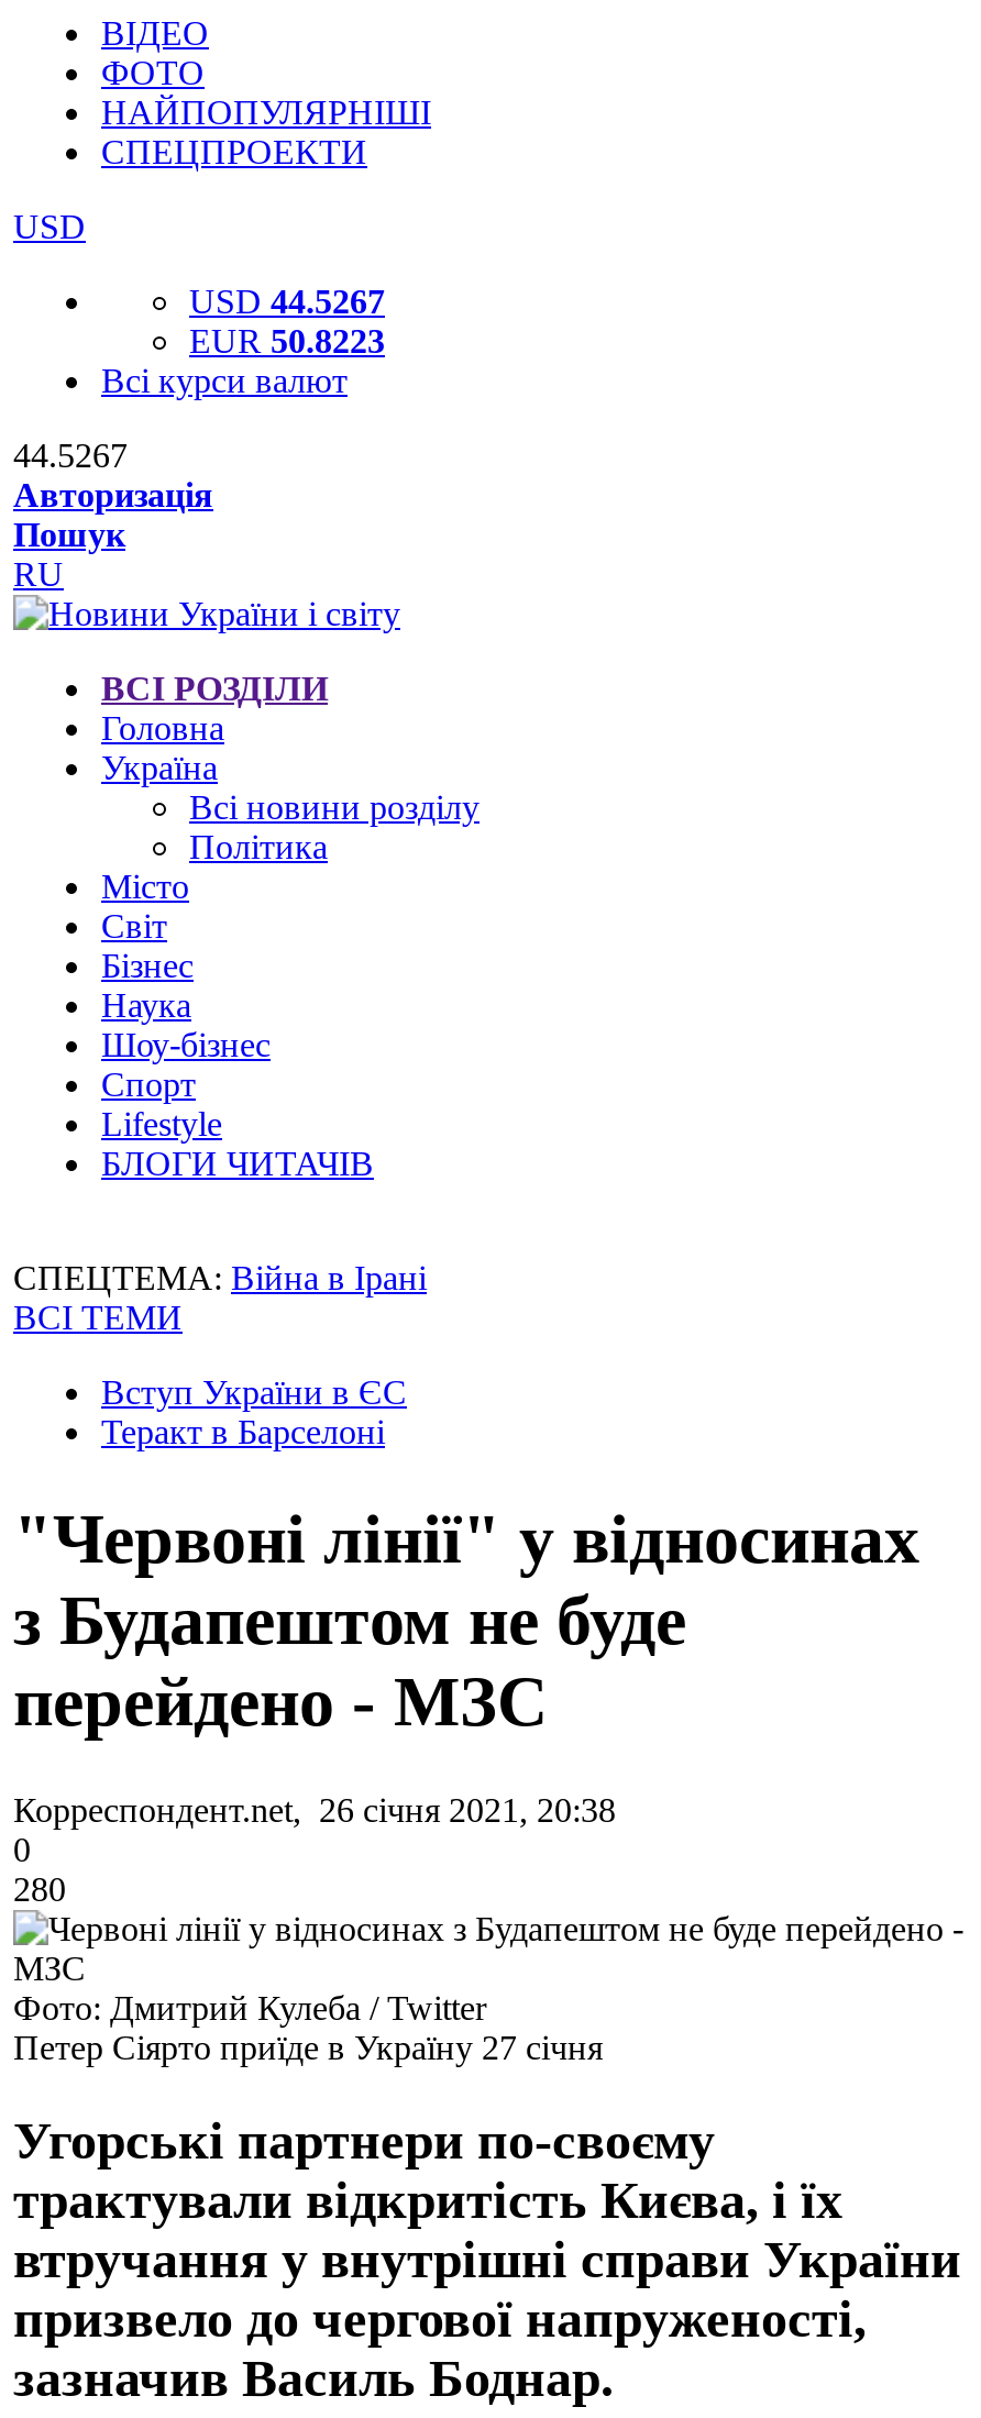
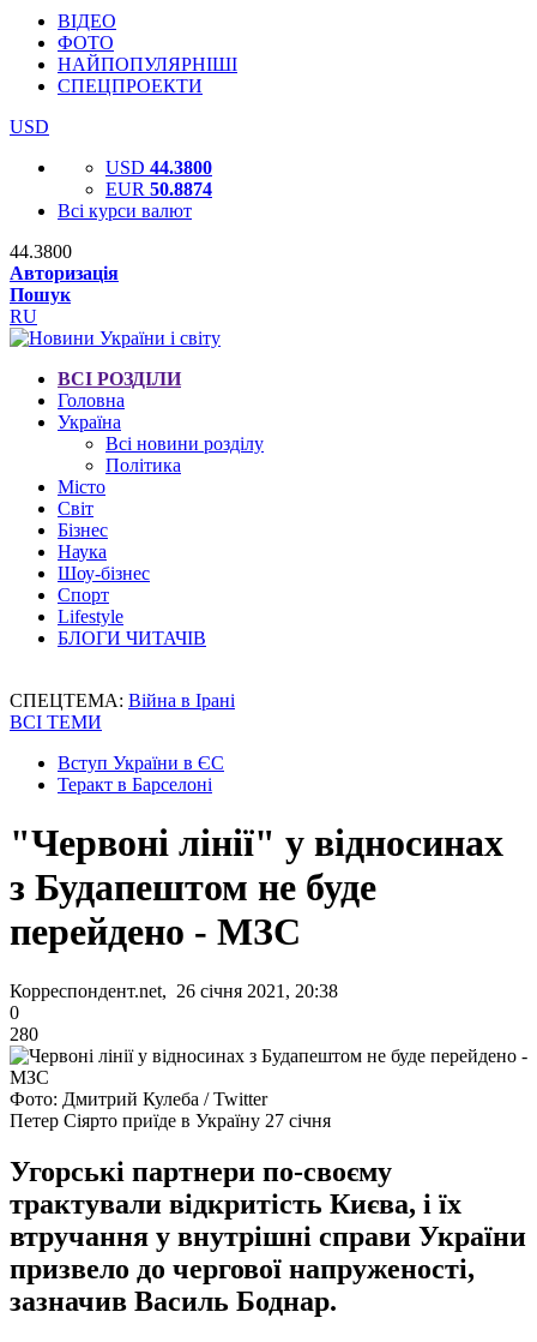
[189,283,385,320] USD 44.5267 -> [105,157,212,178] USD 44.3800
[189,322,385,360] EUR 50.8223 -> [105,179,212,199] EUR 50.8874
[13,437,128,474] 44.5267 -> [10,241,72,262] 44.3800

